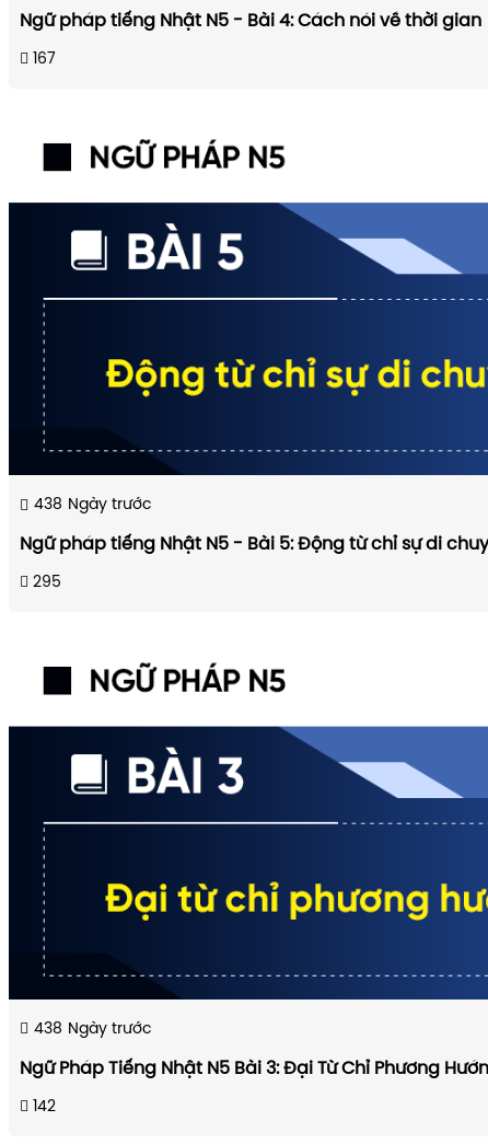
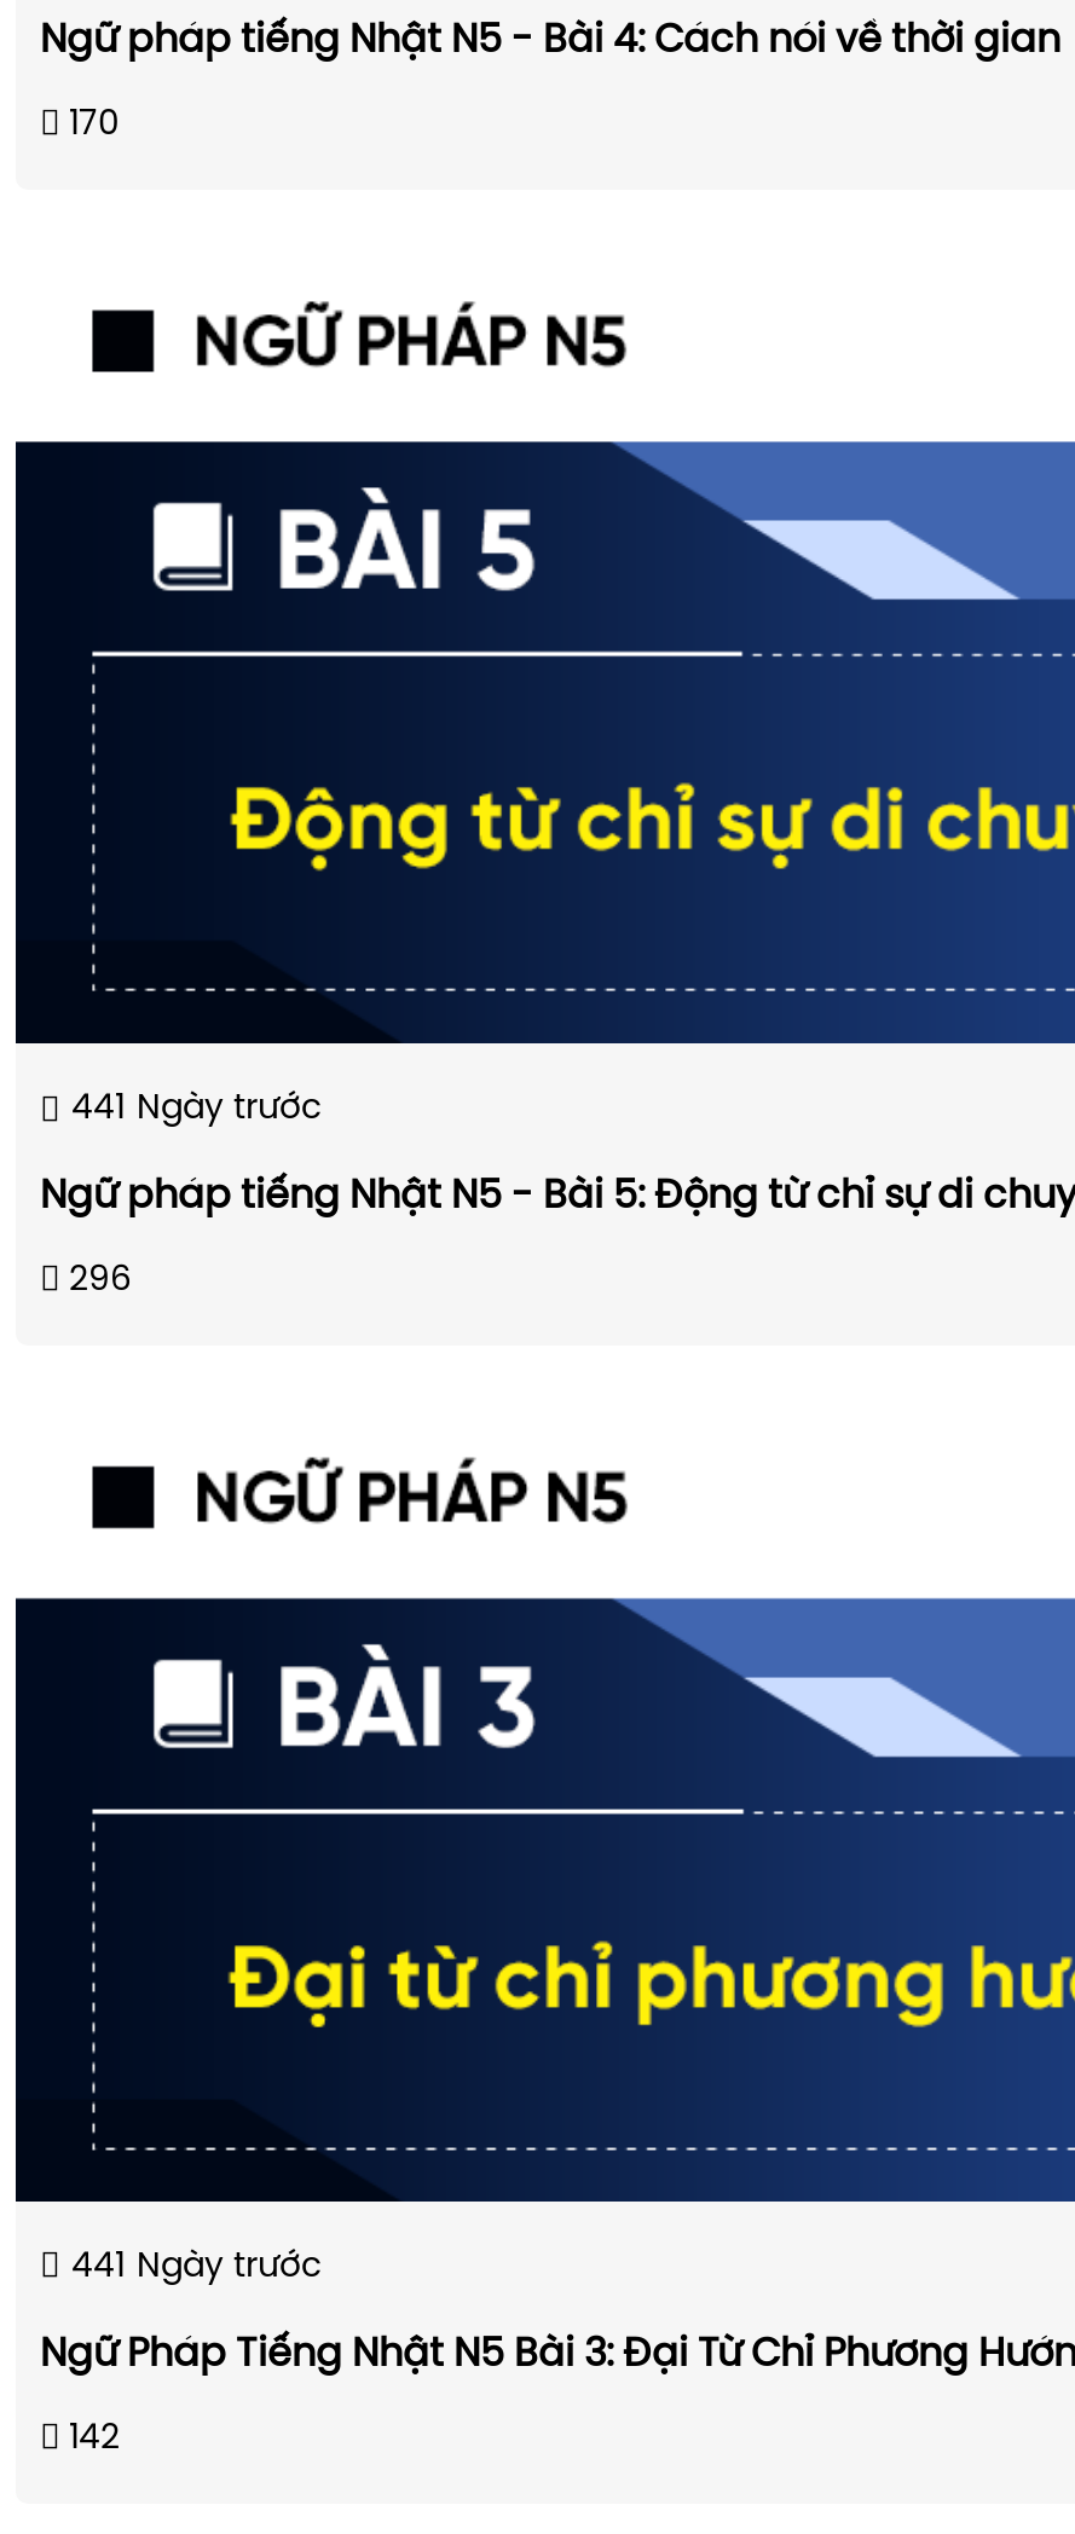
[33,51,56,67] 167 -> [69,106,120,143] 170
[34,497,152,513] 438 Ngày trước -> [71,1092,323,1128] 441 Ngày trước
[33,575,61,591] 295 -> [69,1263,132,1300] 296
[34,1021,152,1037] 438 Ngày trước -> [71,2249,323,2285] 441 Ngày trước

